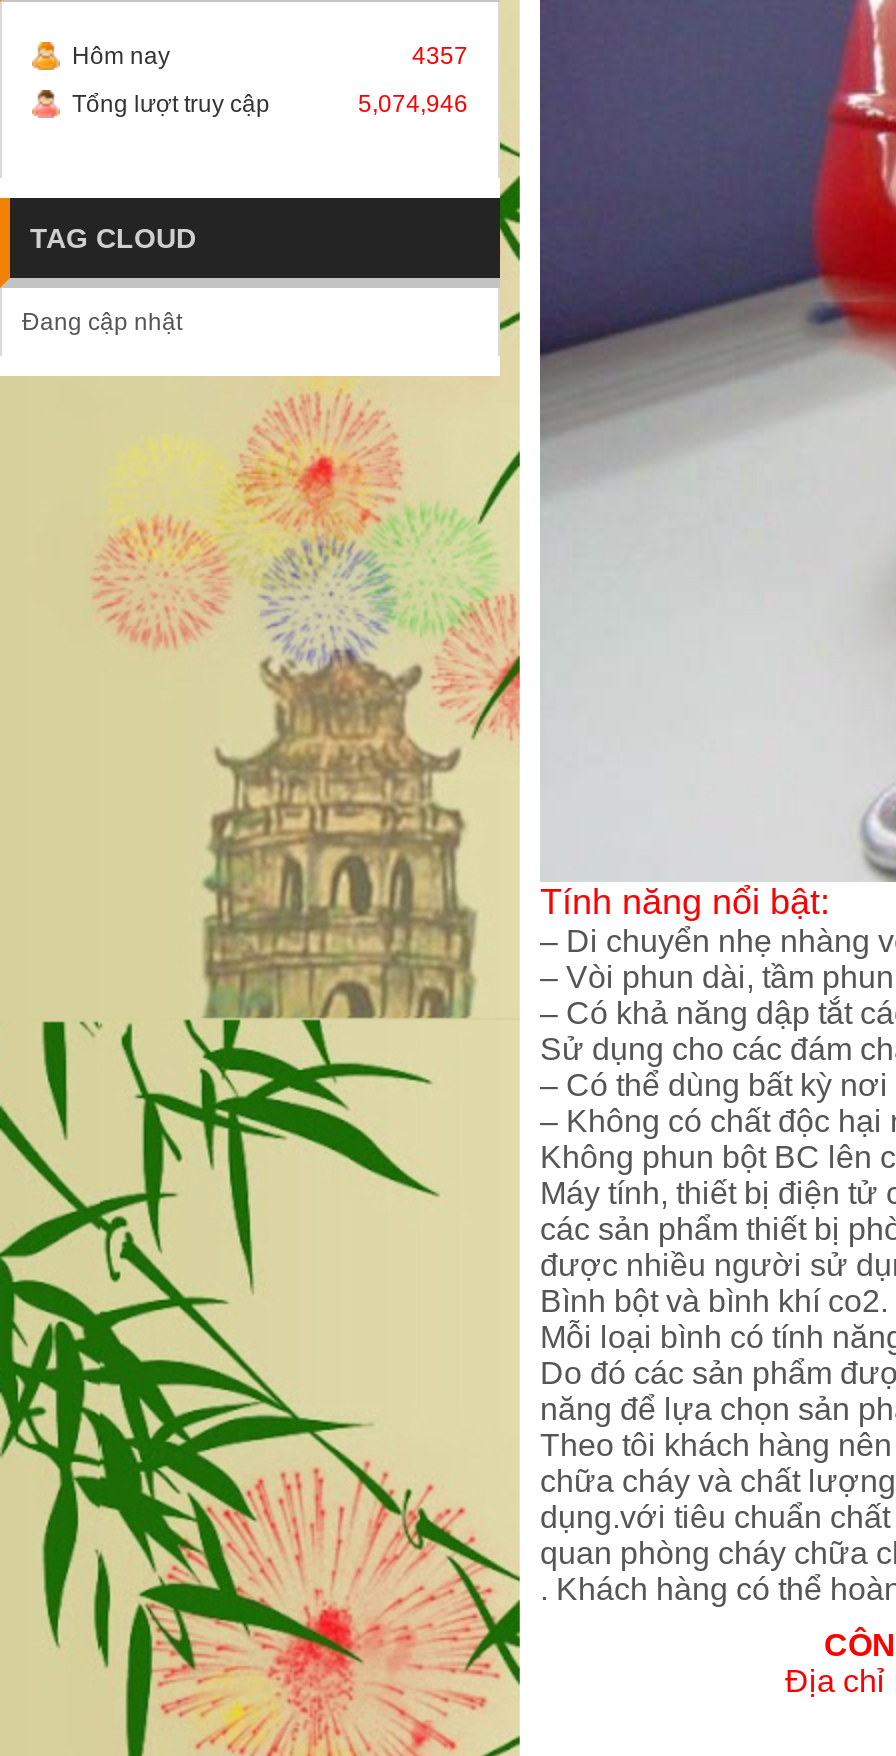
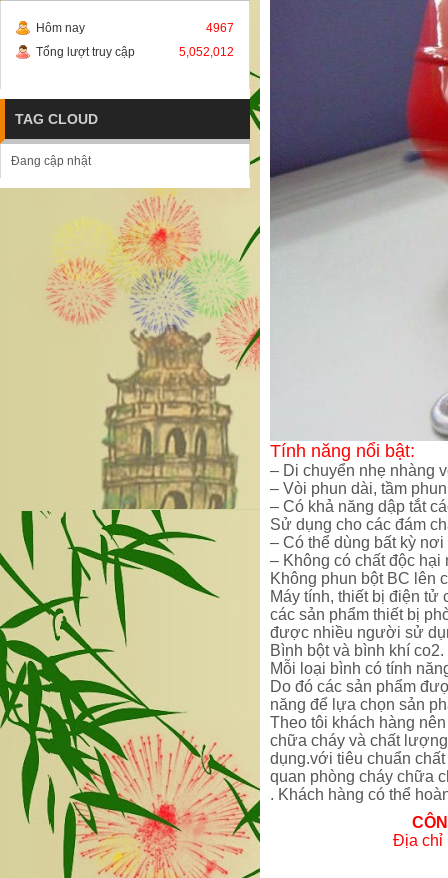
[412,43,468,71] 4357 -> [206,21,234,35] 4967
[358,91,468,119] 5,074,946 -> [179,45,234,59] 5,052,012

